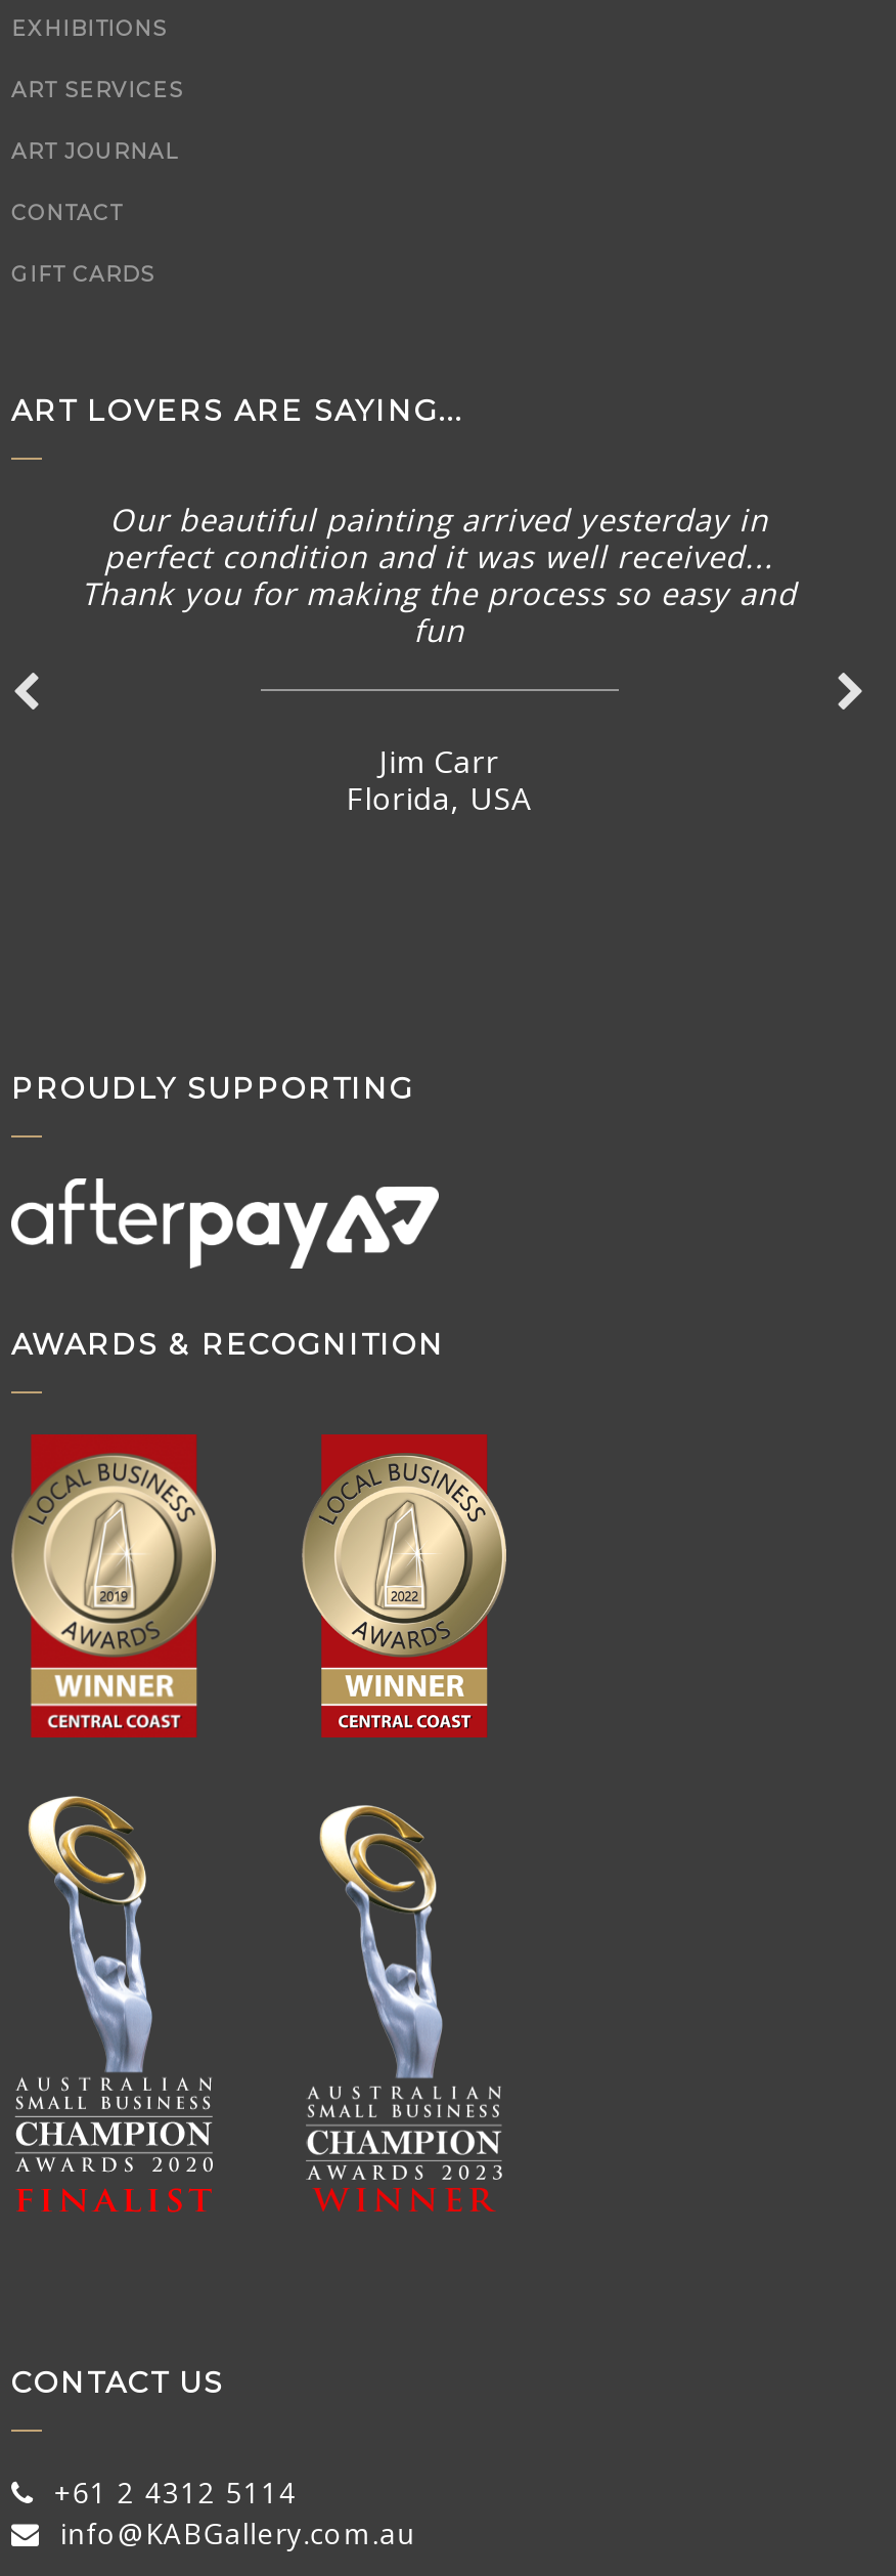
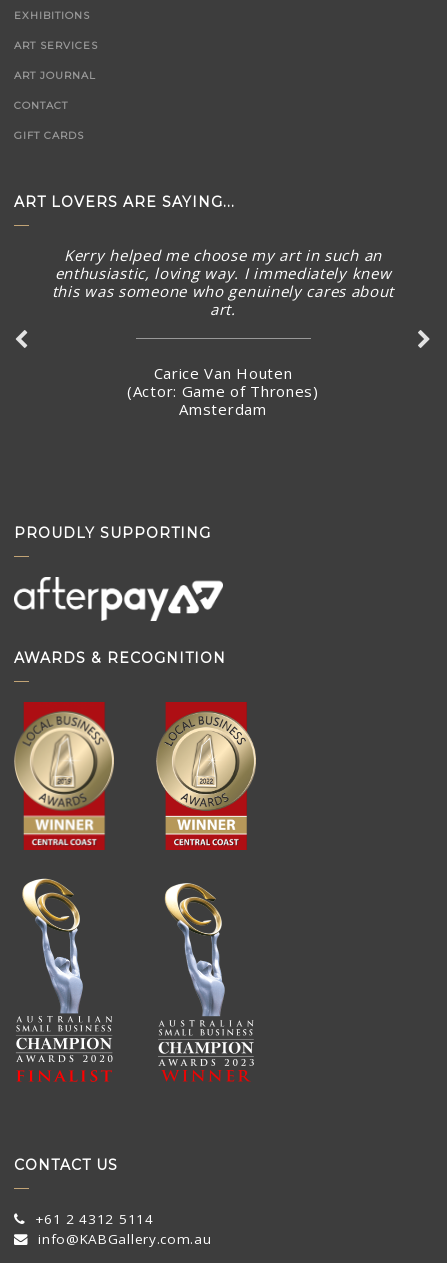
[81,499,797,651] Our beautiful painting arrived yesterday in | perfect condition and it was well received... | Thank you for making the process so easy and | fun -> [52,245,394,319] Kerry helped me choose my art in such an | enthusiastic, loving way. I immediately knew | this was someone who genuinely cares about | art.
[346,741,531,819] Jim Carr | Florida, USA -> [127,363,319,419] Carice Van Houten | (Actor: Game of Thrones) | Amsterdam

